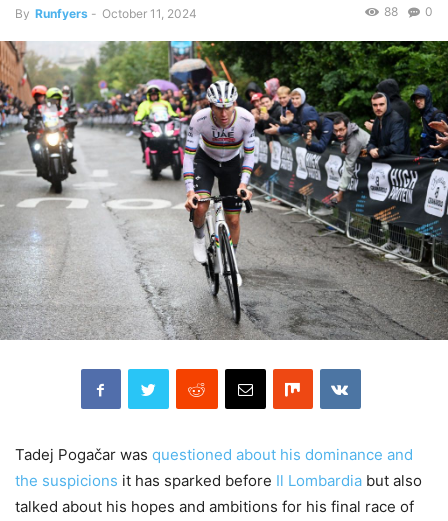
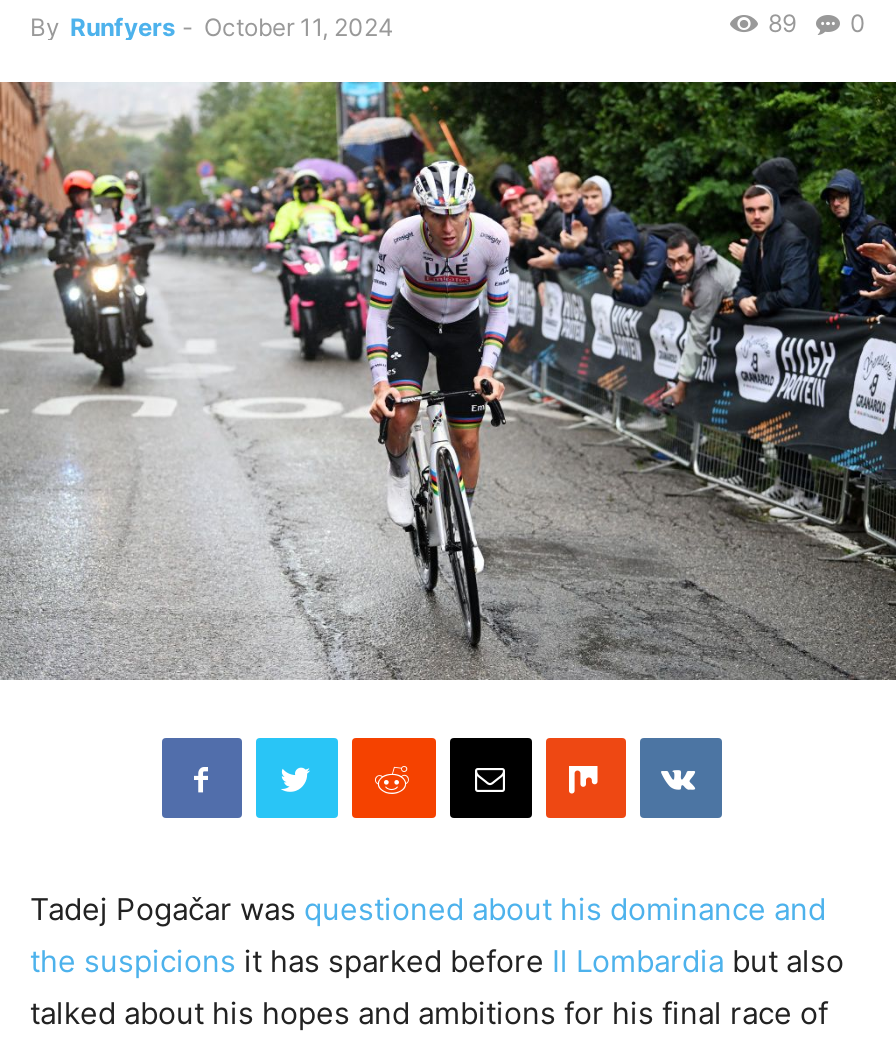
[384,4,433,19] 88 0 -> [768,8,866,38] 89 0

